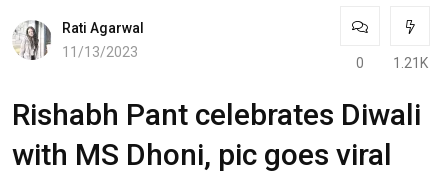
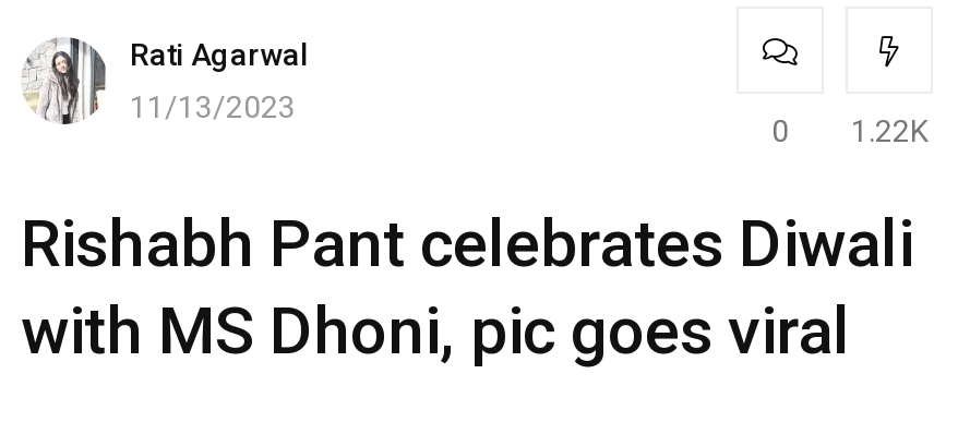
[356,55,427,71] 0 1.21K -> [771,113,927,148] 0 1.22K

